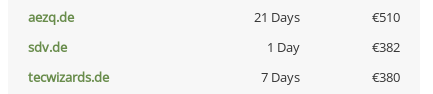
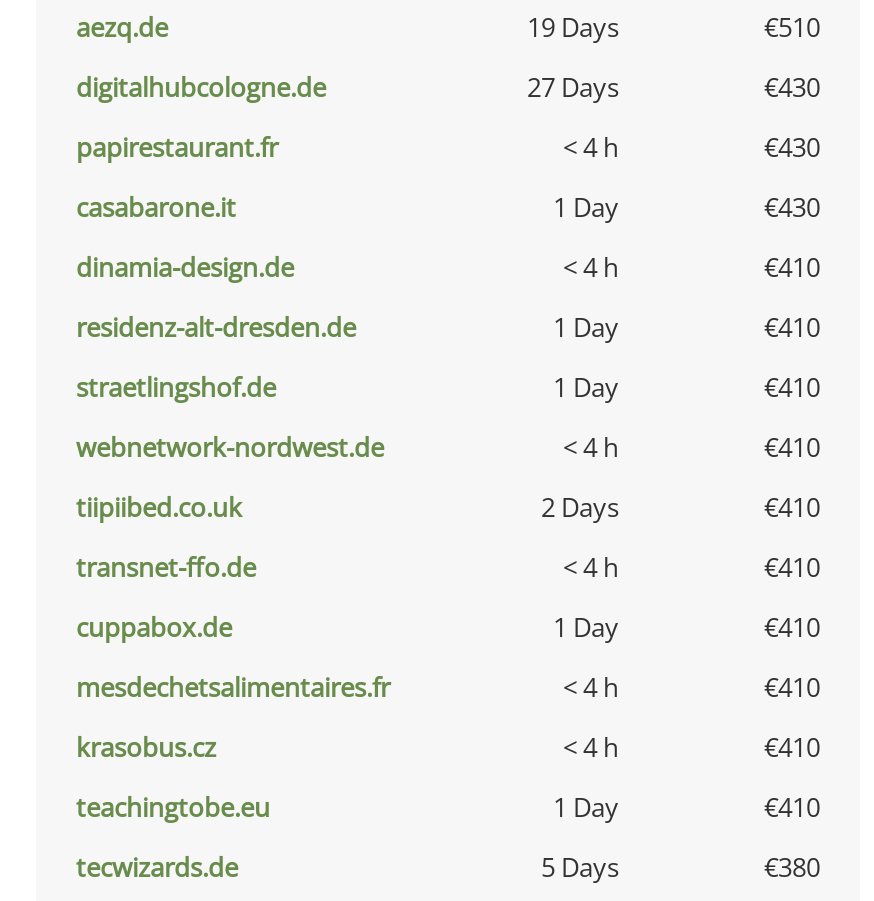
[253,8,299,26] 21 Days -> [527,9,619,45] 19 Days
[28,38,67,56] sdv.de -> [76,69,820,225] digitalhubcologne.de | 27 Days | €430 | papirestaurant.fr | < 4 h | €430 | casabarone.it
[372,38,400,56] €382 -> [76,189,820,825] €430 | dinamia-design.de | < 4 h | €410 | residenz-alt-dresden.de | 1 Day | €410 | straetlingshof.de | 1 Day | €410 | webnetwork-nordwest.de | < 4 h | €410 | tiipiibed.co.uk | 2 Days | €410 | transnet-ffo.de | < 4 h | €410 | cuppabox.de | 1 Day | €410 | mesdechetsalimentaires.fr | < 4 h | €410 | krasobus.cz | < 4 h | €410 | teachingtobe.eu | 1 Day | €410
[260,68,299,86] 7 Days -> [541,849,619,885] 5 Days

